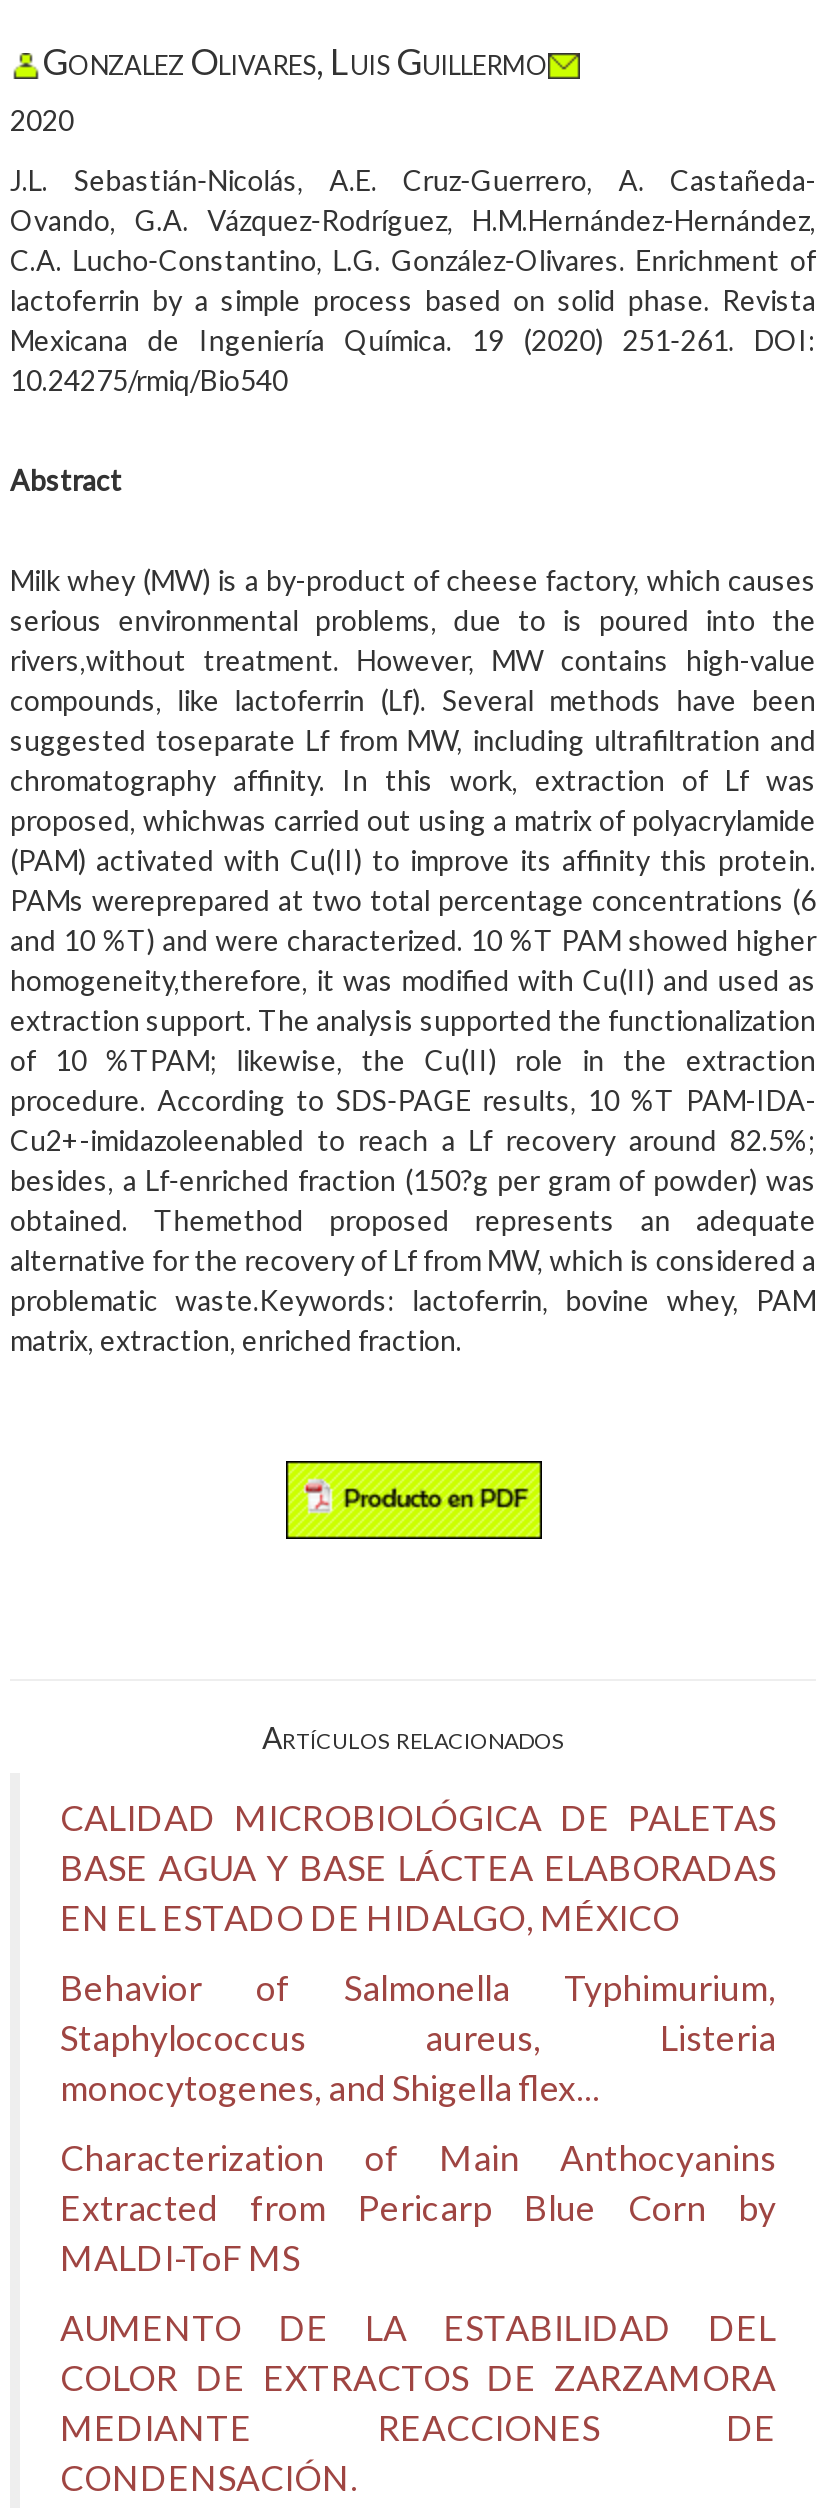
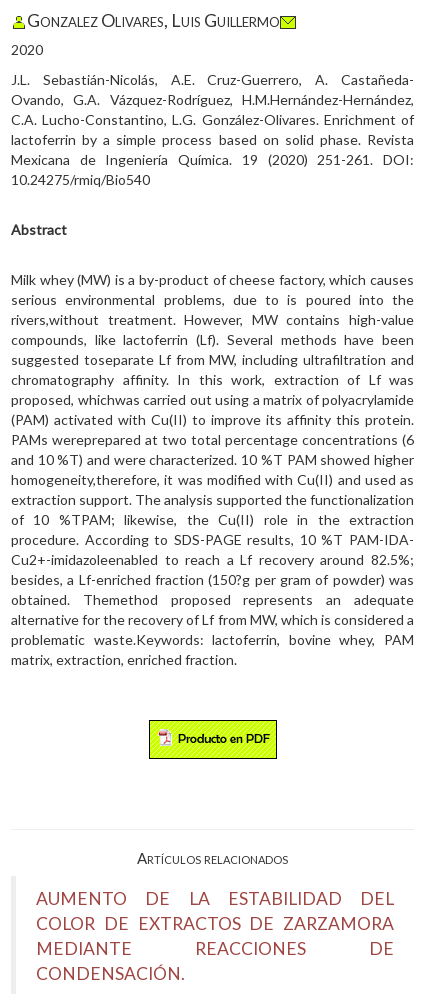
[60,1797,776,2279] CALIDAD MICROBIOLÓGICA DE PALETAS | BASE AGUA Y BASE LÁCTEA ELABORADAS | EN EL ESTADO DE HIDALGO, MÉXICO | Behavior of Salmonella Typhimurium, | Staphylococcus aureus, Listeria | monocytogenes, and Shigella flex... | Characterization of Main Anthocyanins | Extracted from Pericarp Blue Corn by | MALDI-ToF MS -> none

